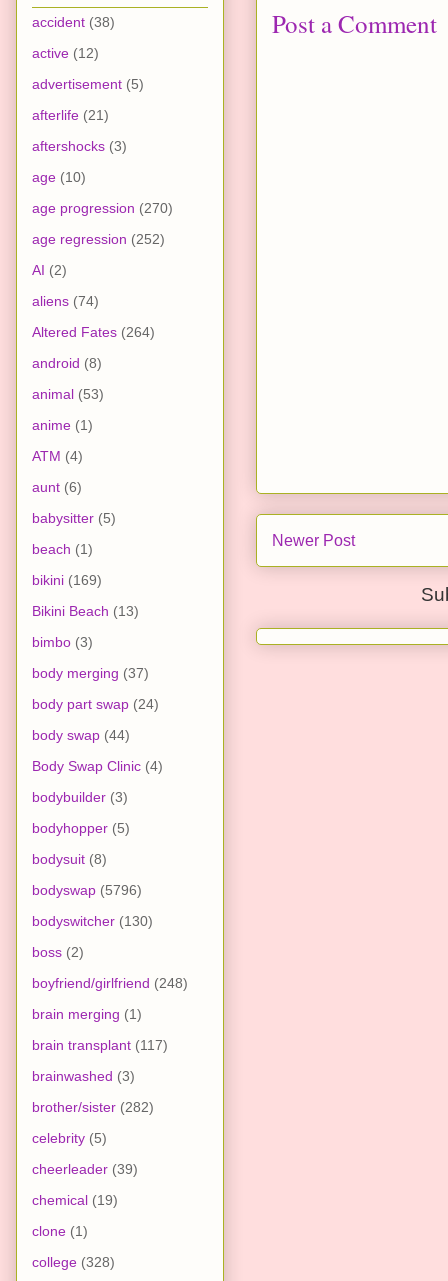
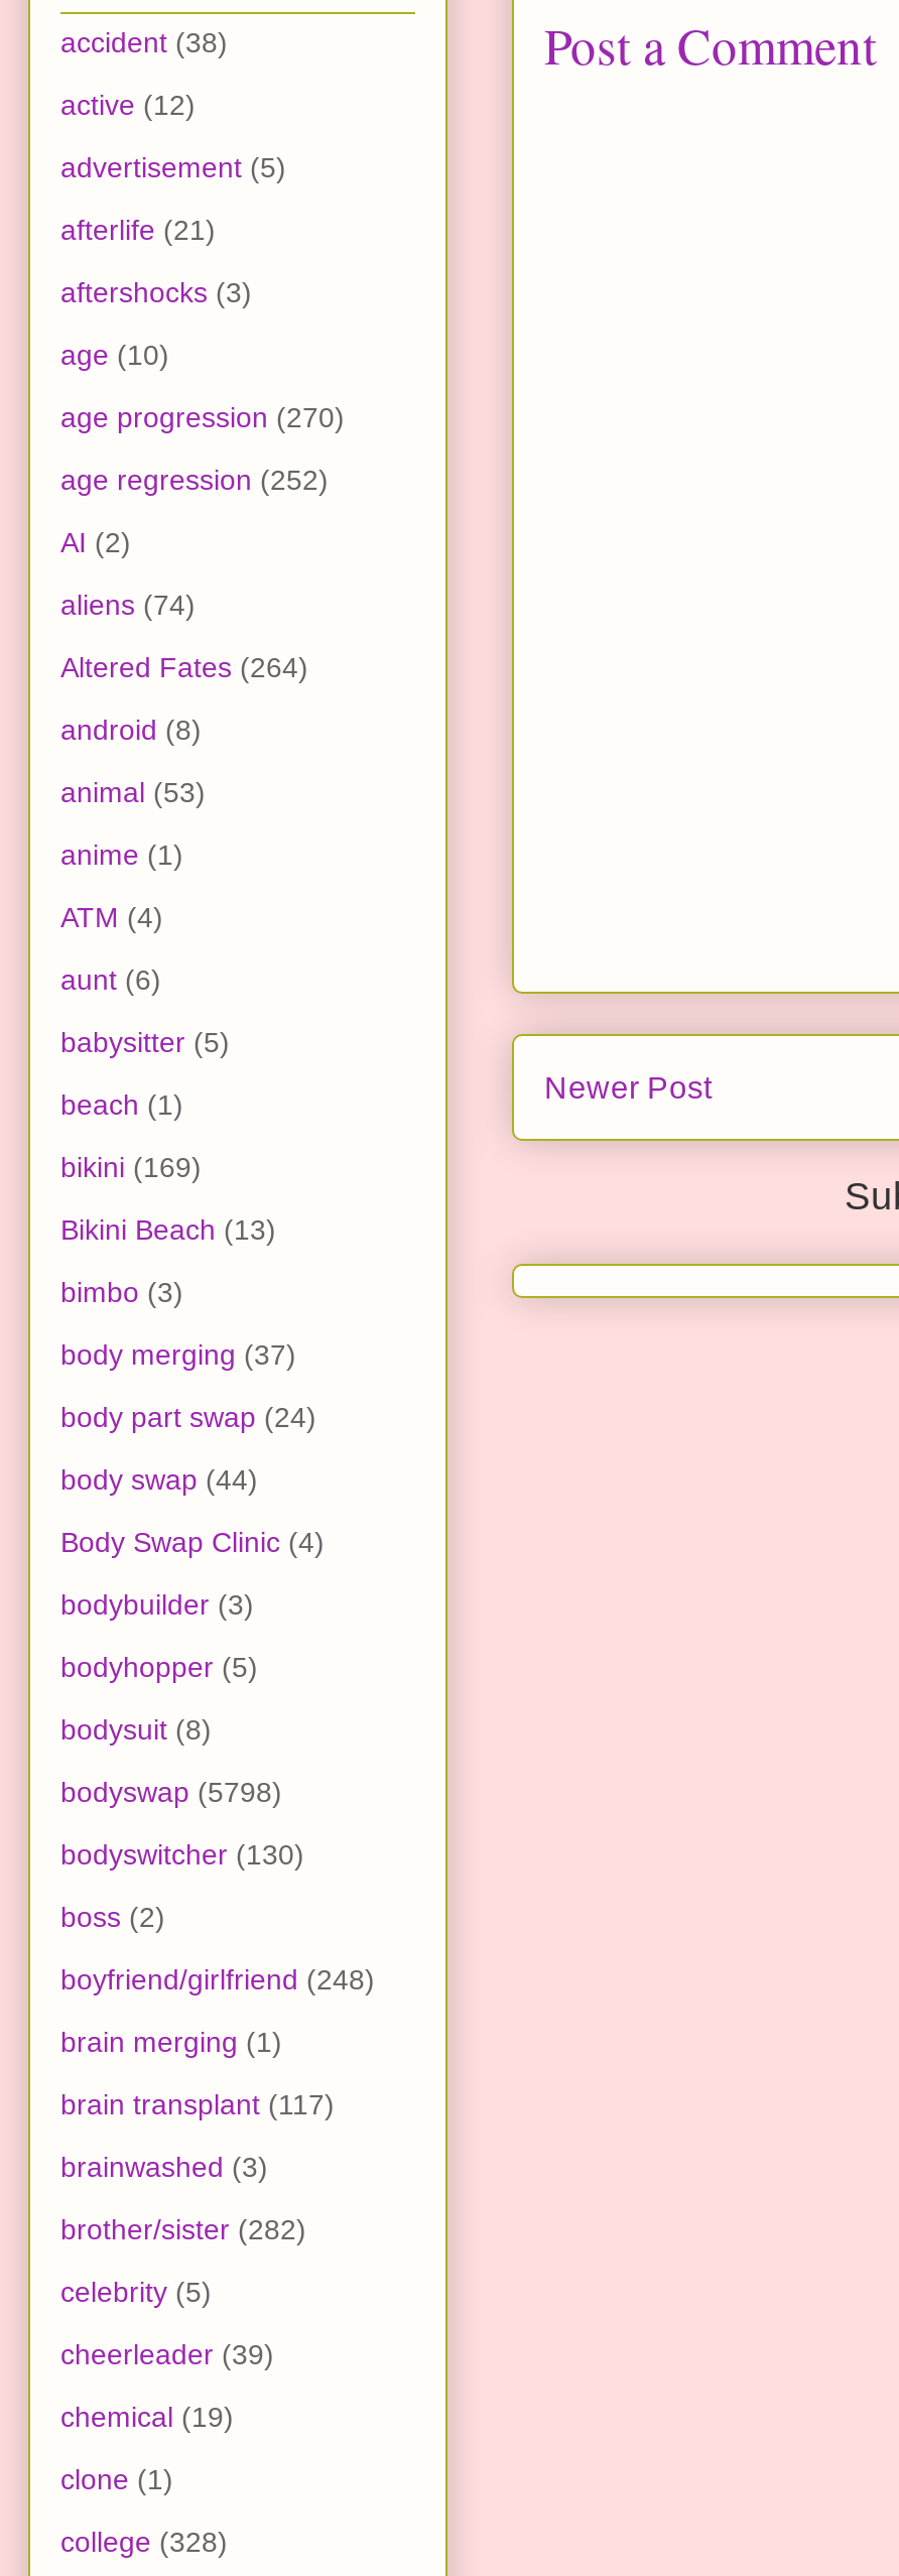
[32,882,142,898] bodyswap (5796) -> [60,1775,282,1807] bodyswap (5798)

